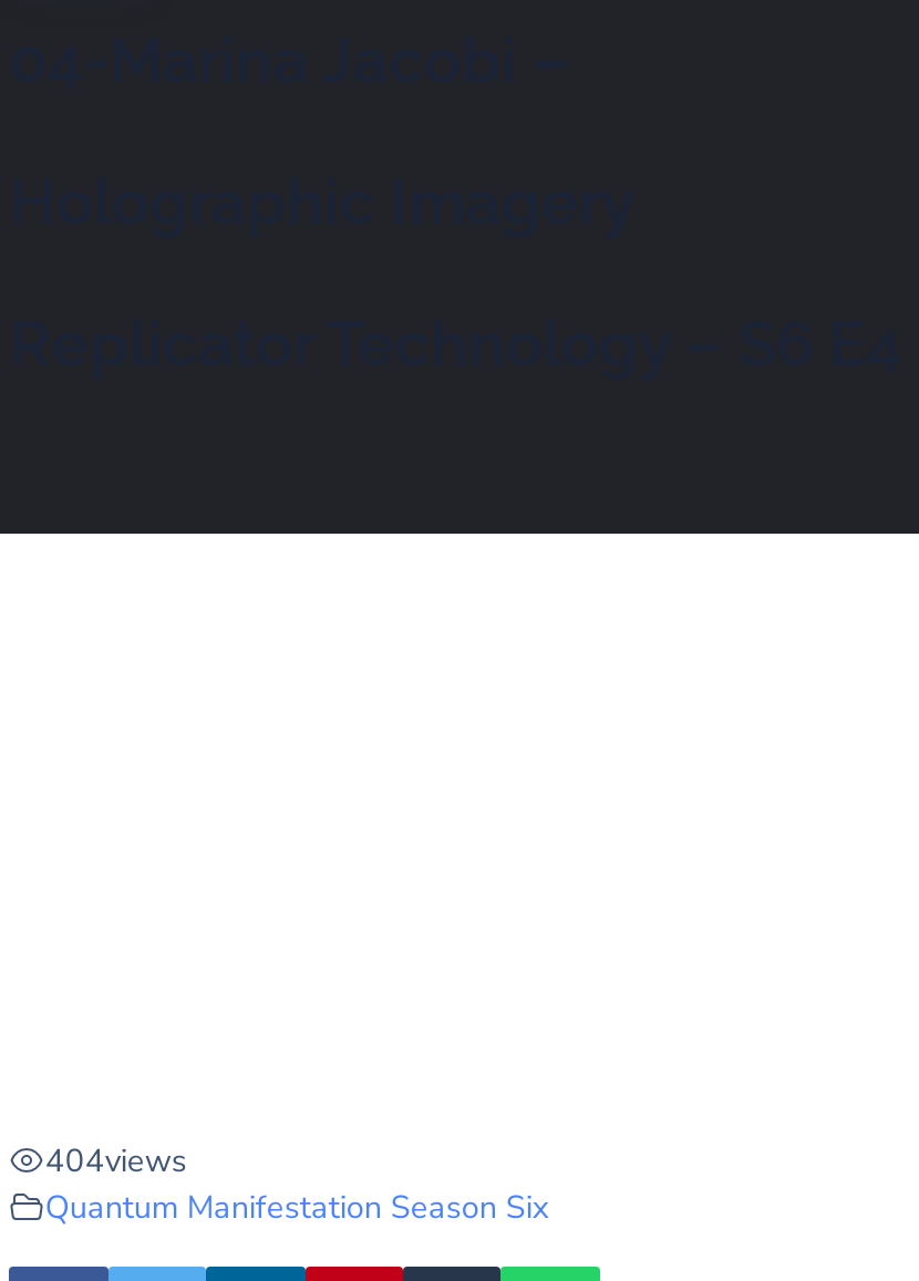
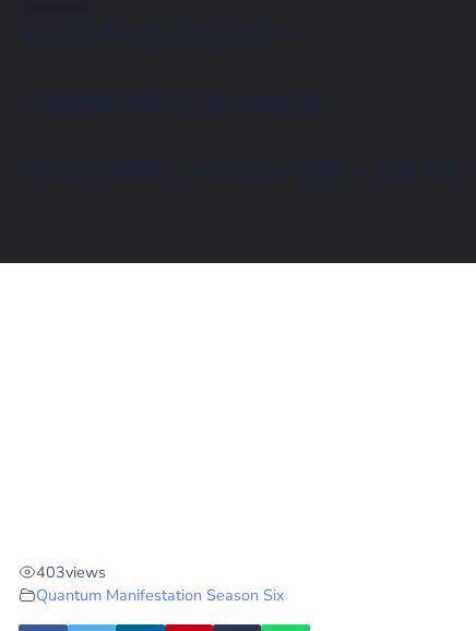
[45,1138,187,1182] 404views -> [36,561,106,583] 403views

